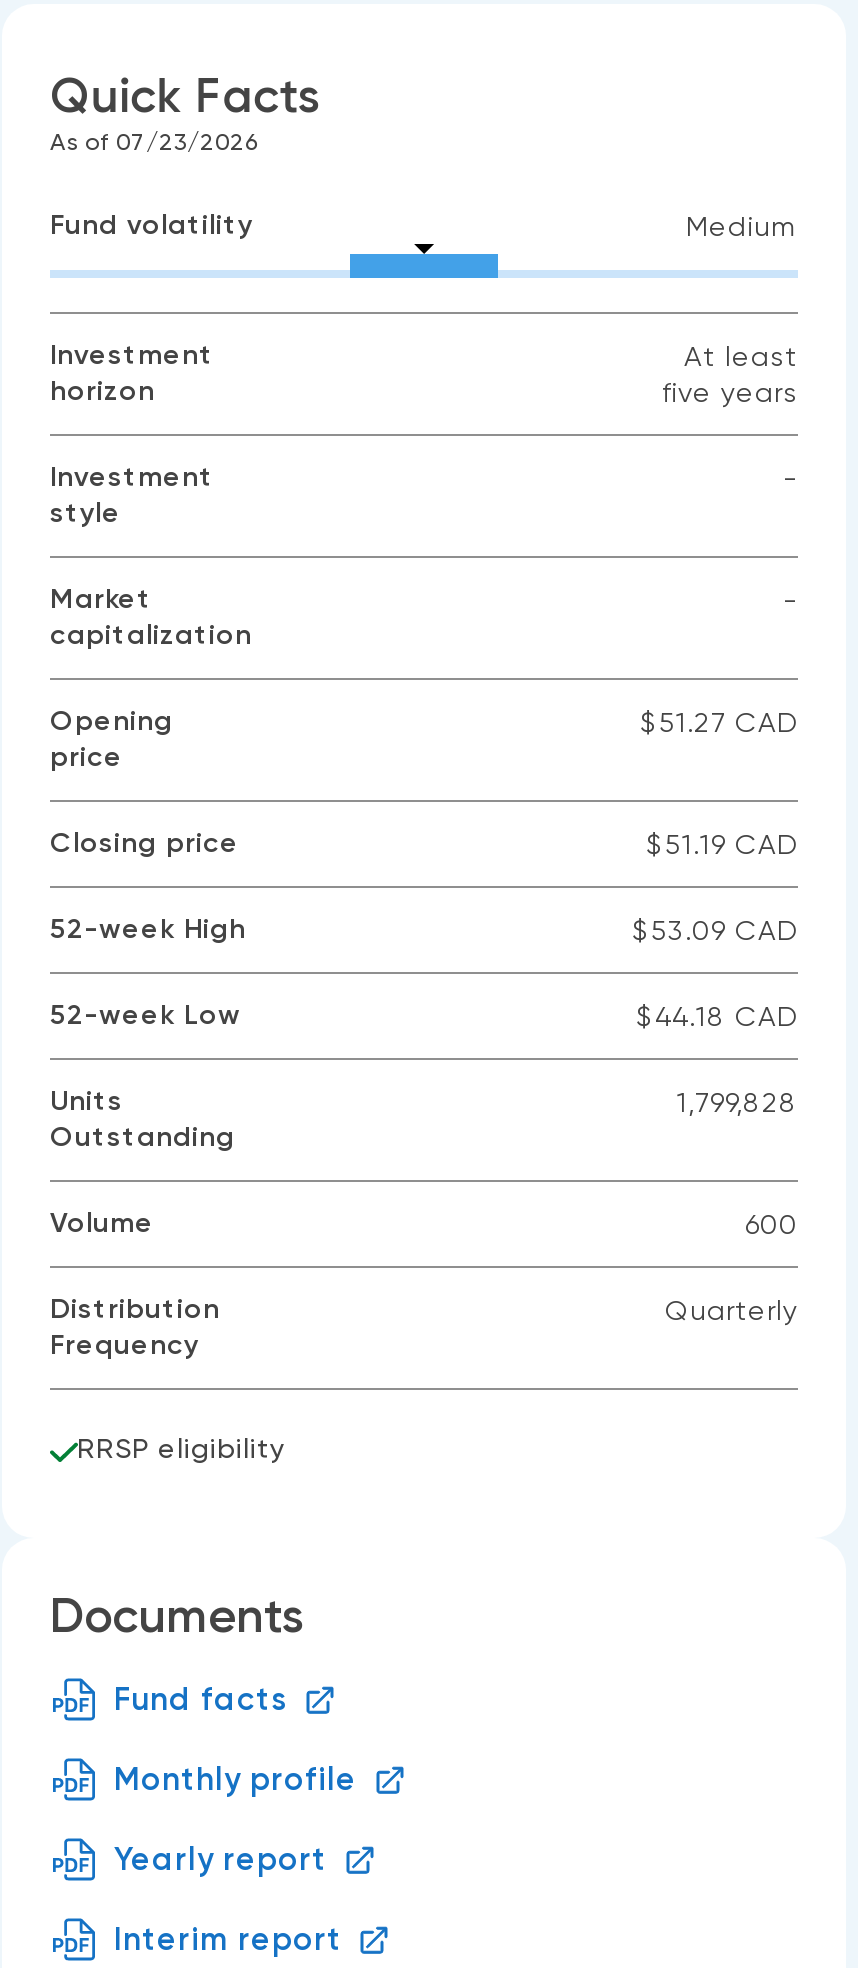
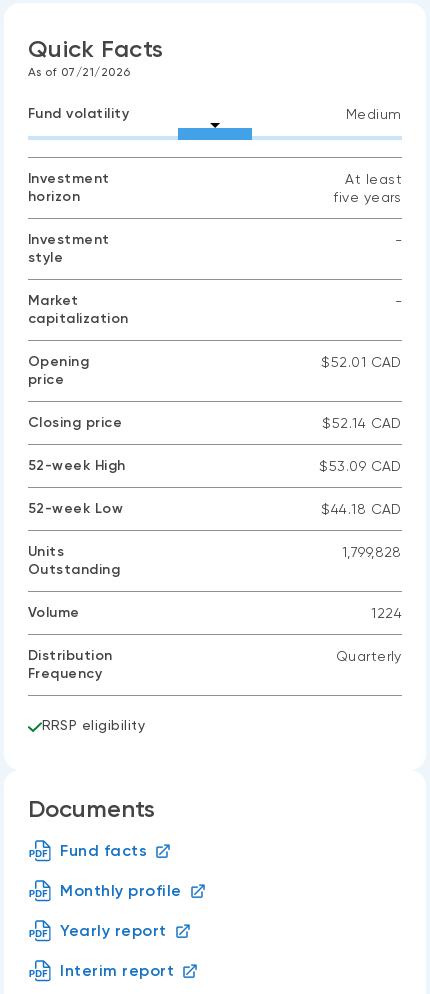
[50,128,260,156] As of 07/23/2026 -> [28,65,131,79] As of 07/21/2026
[640,705,798,737] $51.27 CAD -> [321,353,402,369] $52.01 CAD
[646,827,798,859] $51.19 CAD -> [322,414,402,430] $52.14 CAD
[745,1207,798,1239] 600 -> [371,604,402,620] 1224

